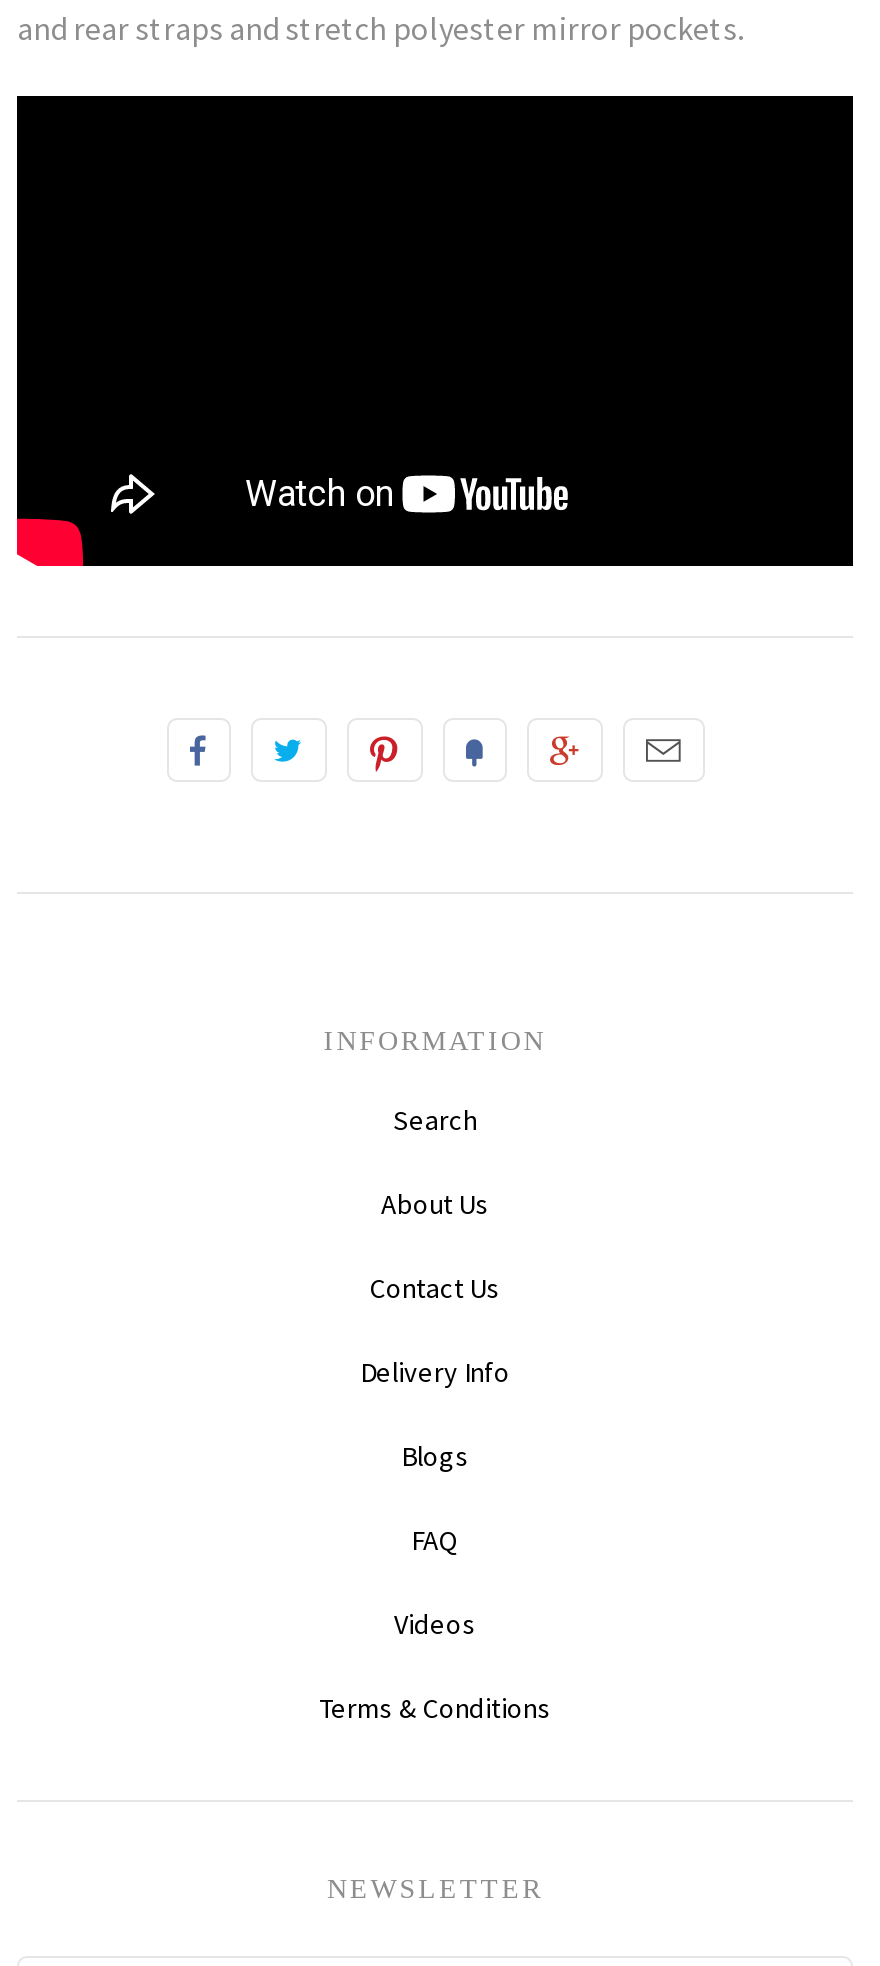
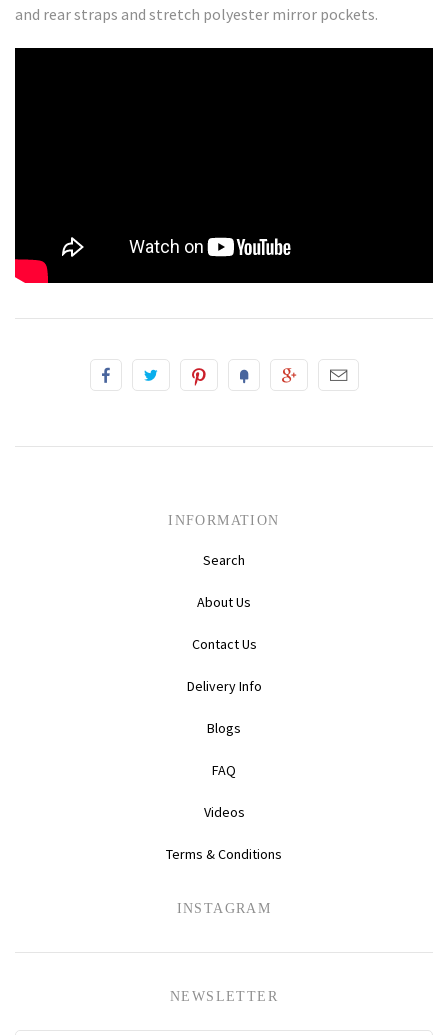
none -> [177,901,271,916] INSTAGRAM

